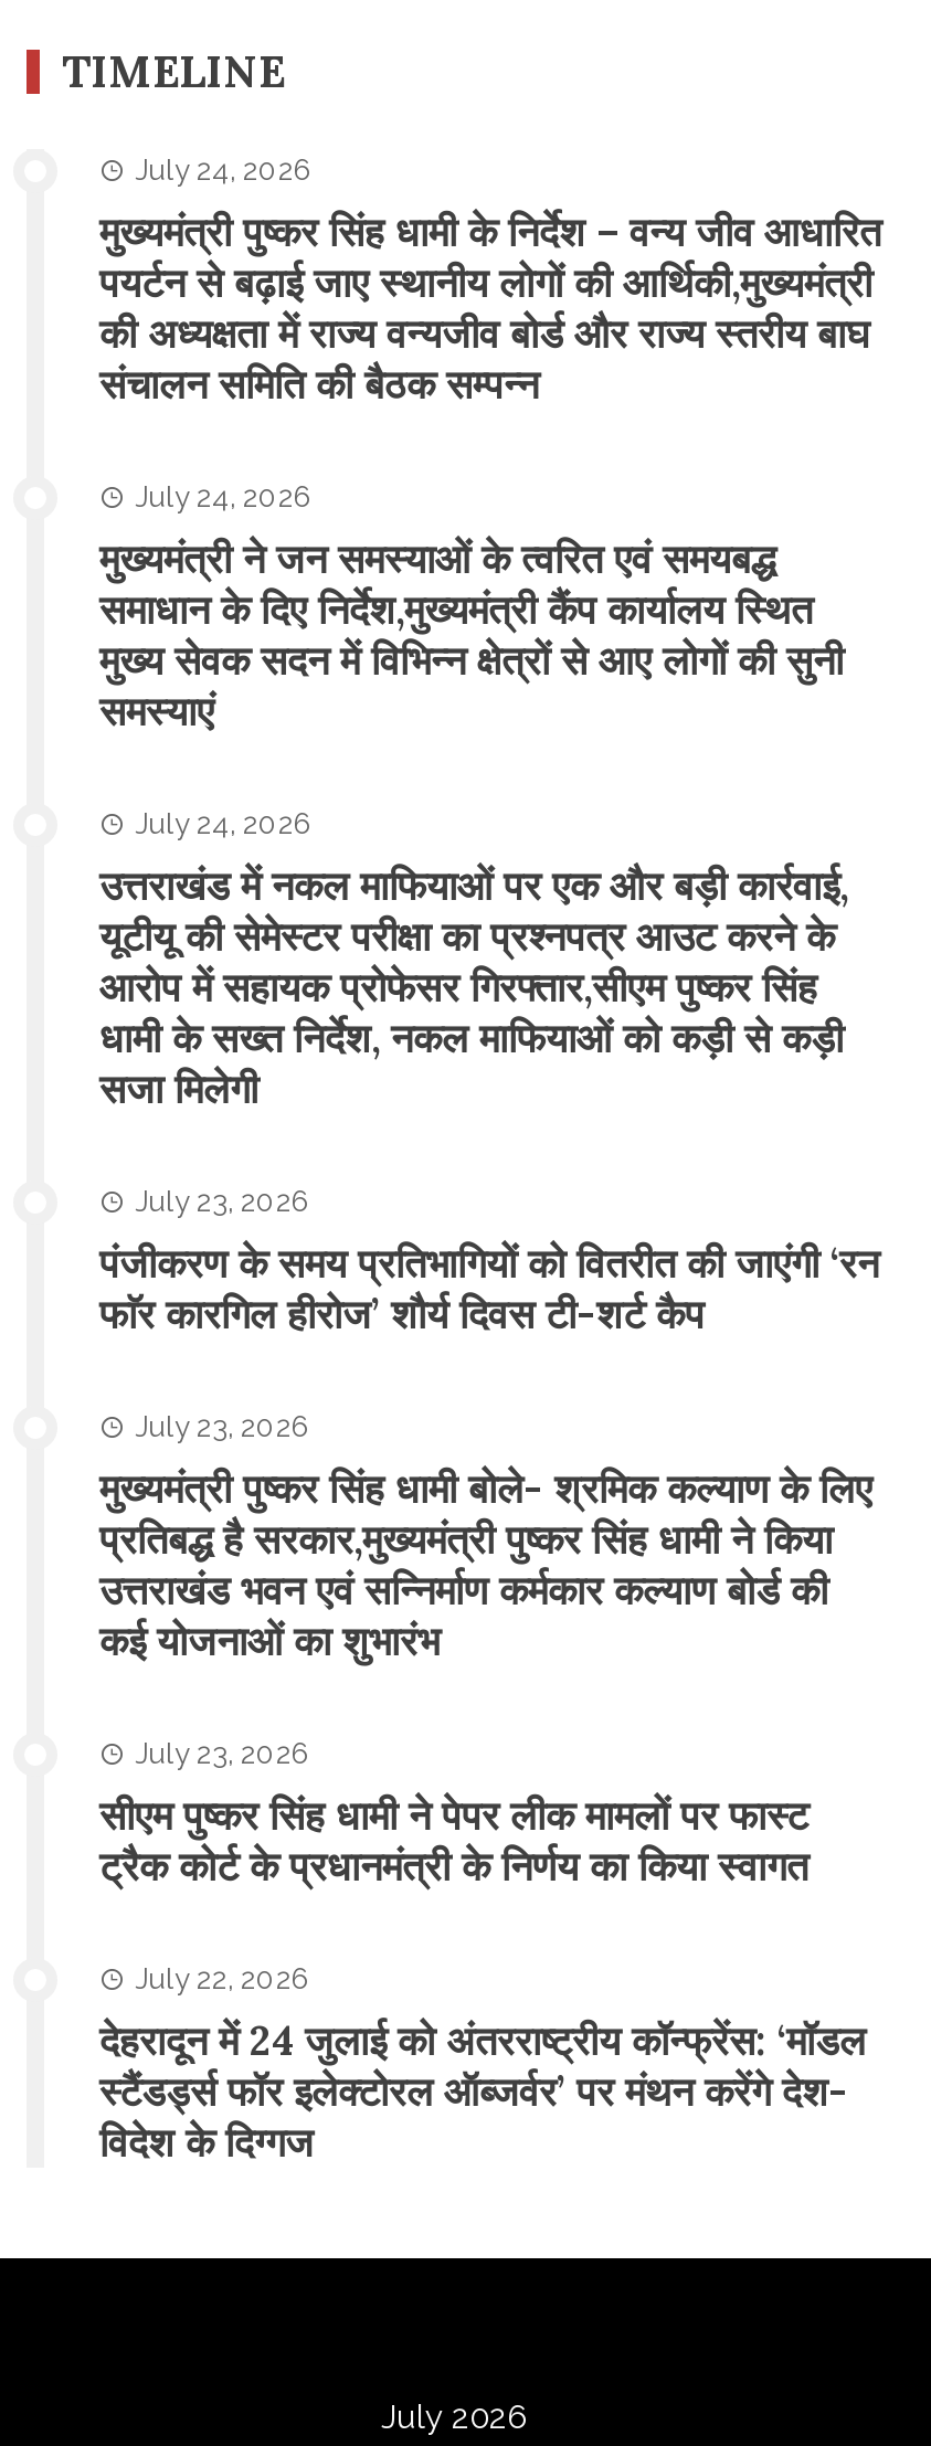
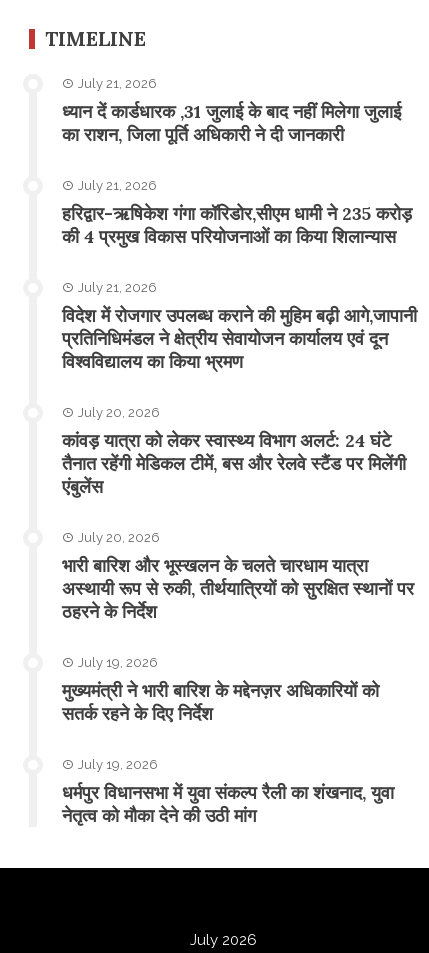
[99,153,881,409] July 24, 2026 | मुख्यमंत्री पुष्कर सिंह धामी के निर्देश – वन्य जीव आधारित | पयर्टन से बढ़ाई जाए स्थानीय लोगों की आर्थिकी,मुख्यमंत्री | की अध्यक्षता में राज्य वन्यजीव बोर्ड और राज्य स्तरीय बाघ | संचालन समिति की बैठक सम्पन्न -> [62,76,401,146] July 21, 2026 | ध्यान दें कार्डधारक ,31 जुलाई के बाद नहीं मिलेगा जुलाई | का राशन, जिला पूर्ति अधिकारी ने दी जानकारी
[99,480,844,736] July 24, 2026 | मुख्यमंत्री ने जन समस्याओं के त्वरित एवं समयबद्ध | समाधान के दिए निर्देश,मुख्यमंत्री कैंप कार्यालय स्थित | मुख्य सेवक सदन में विभिन्न क्षेत्रों से आए लोगों की सुनी | समस्याएं -> [62,178,412,248] July 21, 2026 | हरिद्वार-ऋषिकेश गंगा कॉरिडोर,सीएम धामी ने 235 करोड़ | की 4 प्रमुख विकास परियोजनाओं का किया शिलान्यास
[99,807,848,1114] July 24, 2026 | उत्तराखंड में नकल माफियाओं पर एक और बड़ी कार्रवाई, | यूटीयू की सेमेस्टर परीक्षा का प्रश्नपत्र आउट करने के | आरोप में सहायक प्रोफेसर गिरफ्तार,सीएम पुष्कर सिंह | धामी के सख्त निर्देश, नकल माफियाओं को कड़ी से कड़ी | सजा मिलेगी -> [62,280,417,373] July 21, 2026 | विदेश में रोजगार उपलब्ध कराने की मुहिम बढ़ी आगे,जापानी | प्रतिनिधिमंडल ने क्षेत्रीय सेवायोजन कार्यालय एवं दून | विश्वविद्यालय का किया भ्रमण
[99,1184,879,1339] July 23, 2026 | पंजीकरण के समय प्रतिभागियों को वितरीत की जाएंगी ‘रन | फाॅर कारगिल हीरोज’ शौर्य दिवस टी-शर्ट कैप -> [62,405,406,498] July 20, 2026 | कांवड़ यात्रा को लेकर स्वास्थ्य विभाग अलर्ट: 24 घंटे | तैनात रहेंगी मेडिकल टीमें, बस और रेलवे स्टैंड पर मिलेंगी | एंबुलेंस
[99,1410,872,1666] July 23, 2026 | मुख्यमंत्री पुष्कर सिंह धामी बोले- श्रमिक कल्याण के लिए | प्रतिबद्ध है सरकार,मुख्यमंत्री पुष्कर सिंह धामी ने किया | उत्तराखंड भवन एवं सन्निर्माण कर्मकार कल्याण बोर्ड की | कई योजनाओं का शुभारंभ -> [62,530,414,623] July 20, 2026 | भारी बारिश और भूस्खलन के चलते चारधाम यात्रा | अस्थायी रूप से रुकी, तीर्थयात्रियों को सुरक्षित स्थानों पर | ठहरने के निर्देश
[99,1737,808,1891] July 23, 2026 | सीएम पुष्कर सिंह धामी ने पेपर लीक मामलों पर फास्ट | ट्रैक कोर्ट के प्रधानमंत्री के निर्णय का किया स्वागत -> [62,655,379,725] July 19, 2026 | मुख्यमंत्री ने भारी बारिश के मद्देनज़र अधिकारियों को | सतर्क रहने के दिए निर्देश
[99,1962,866,2167] July 22, 2026 | देहरादून में 24 जुलाई को अंतरराष्ट्रीय कॉन्फ्रेंस: ‘मॉडल | स्टैंडर्ड्स फॉर इलेक्टोरल ऑब्जर्वर’ पर मंथन करेंगे देश- | विदेश के दिग्गज -> [62,757,394,827] July 19, 2026 | धर्मपुर विधानसभा में युवा संकल्प रैली का शंखनाद, युवा | नेतृत्व को मौका देने की उठी मांग

